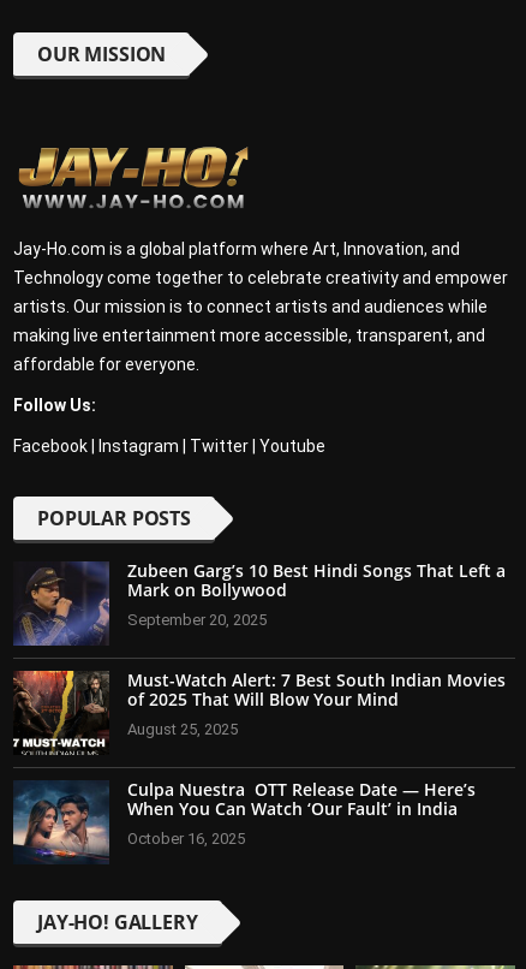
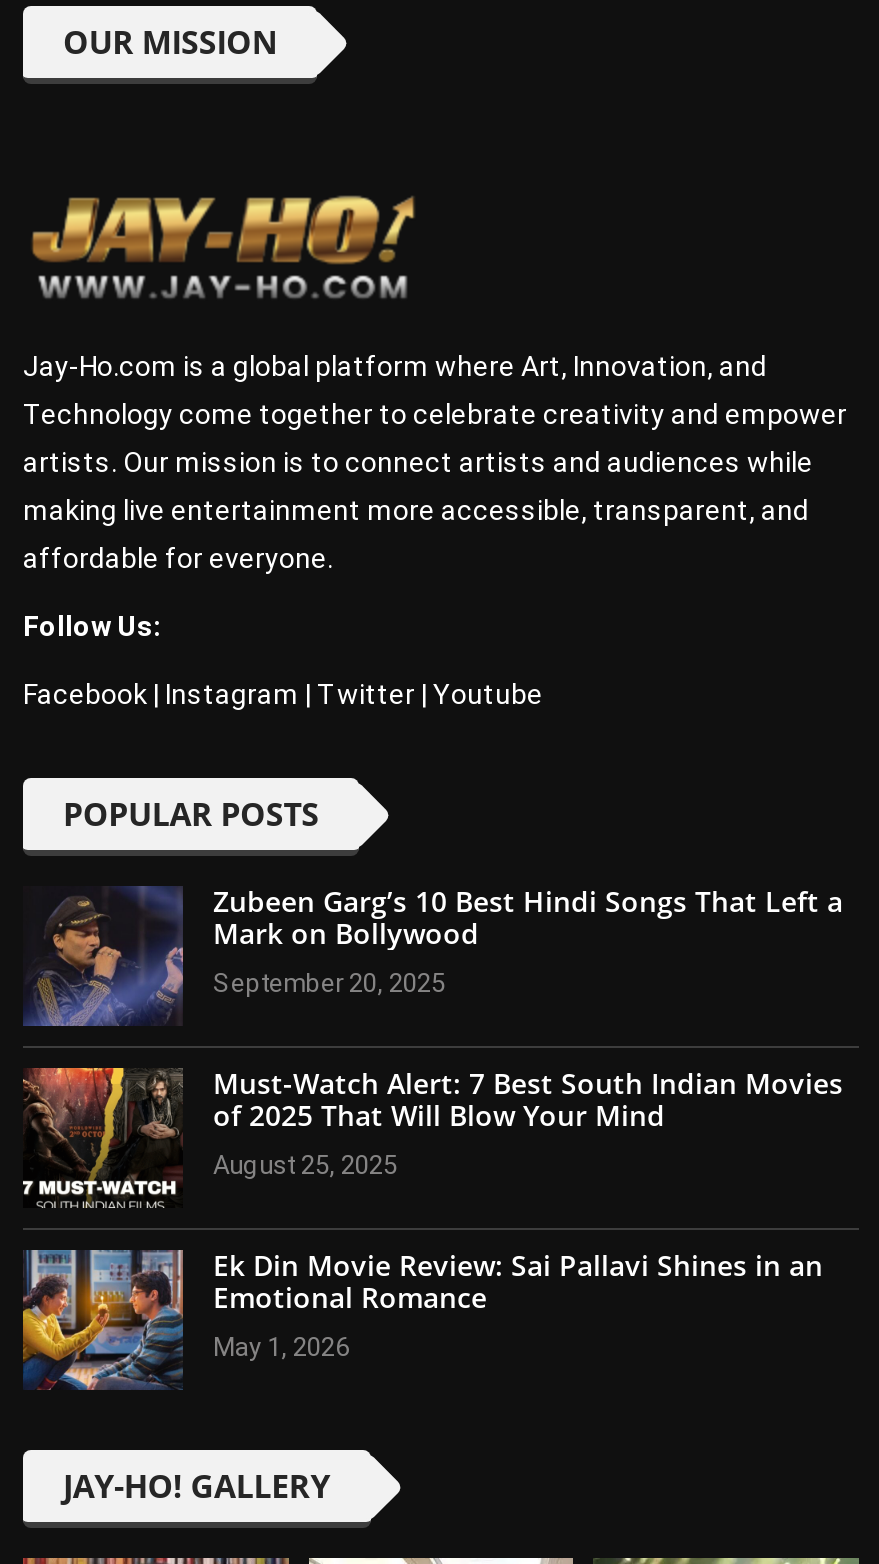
[12,778,476,864] [image] | Culpa Nuestra OTT Release Date — Here’s | When You Can Watch ‘Our Fault’ in India | October 16, 2025 -> [21,1247,823,1392] [image] | Ek Din Movie Review: Sai Pallavi Shines in an | Emotional Romance | May 1, 2026

